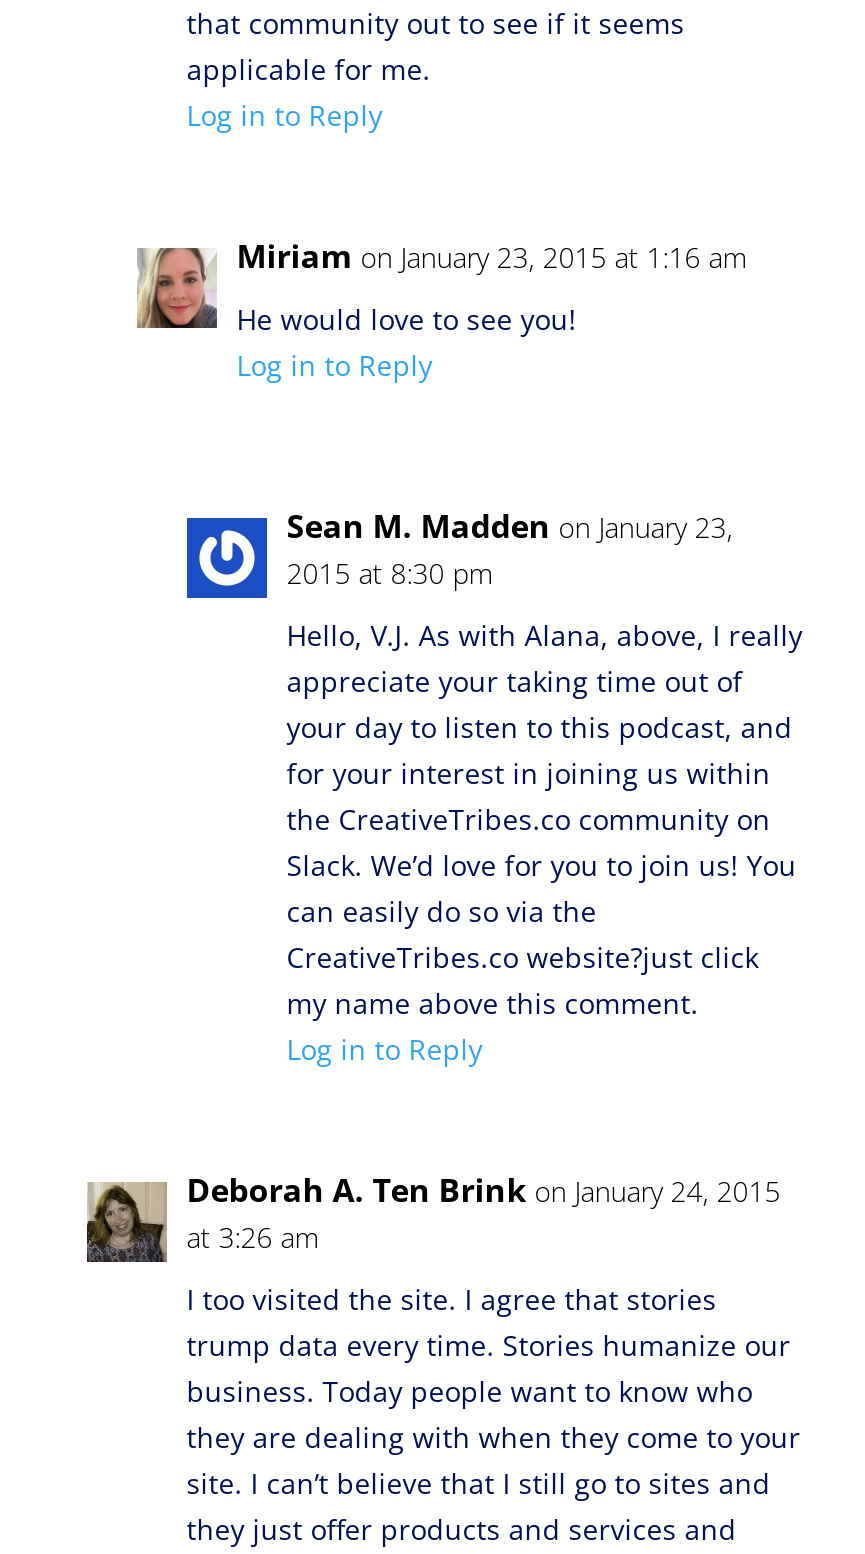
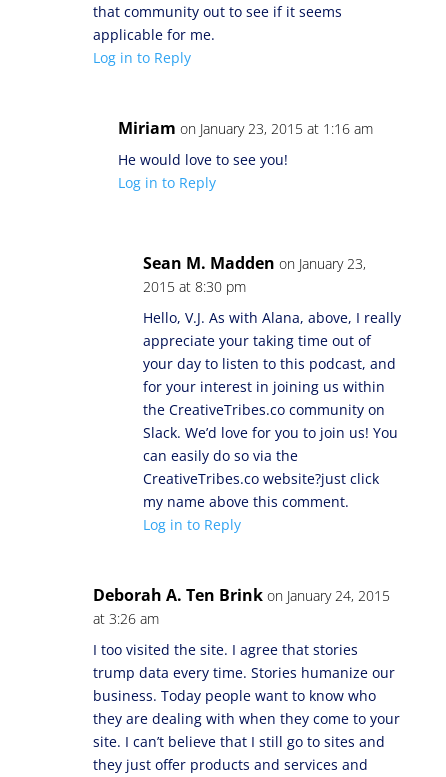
[135,246,219,330] [image] -> none
[185,516,269,600] [image] -> none
[85,1180,169,1264] [image] -> none

